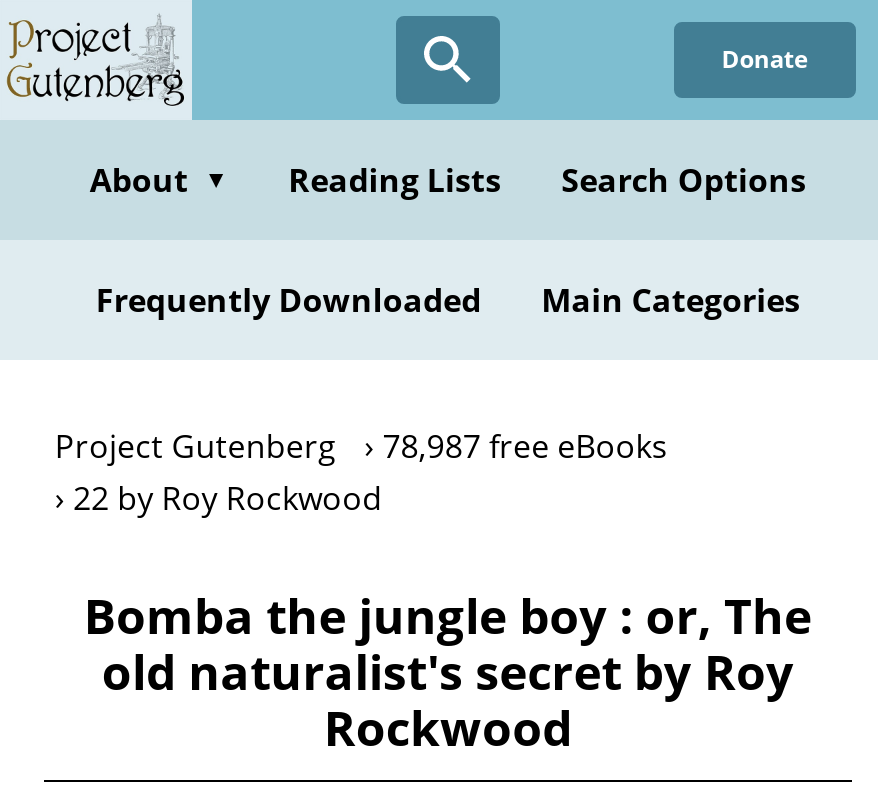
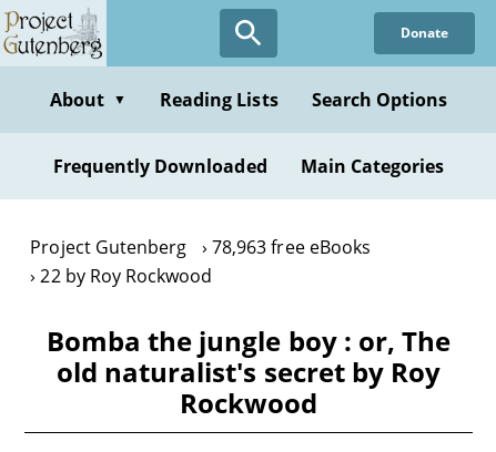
[55,424,668,468] Project Gutenberg 78,987 free eBooks -> [30,235,371,259] Project Gutenberg 78,963 free eBooks

